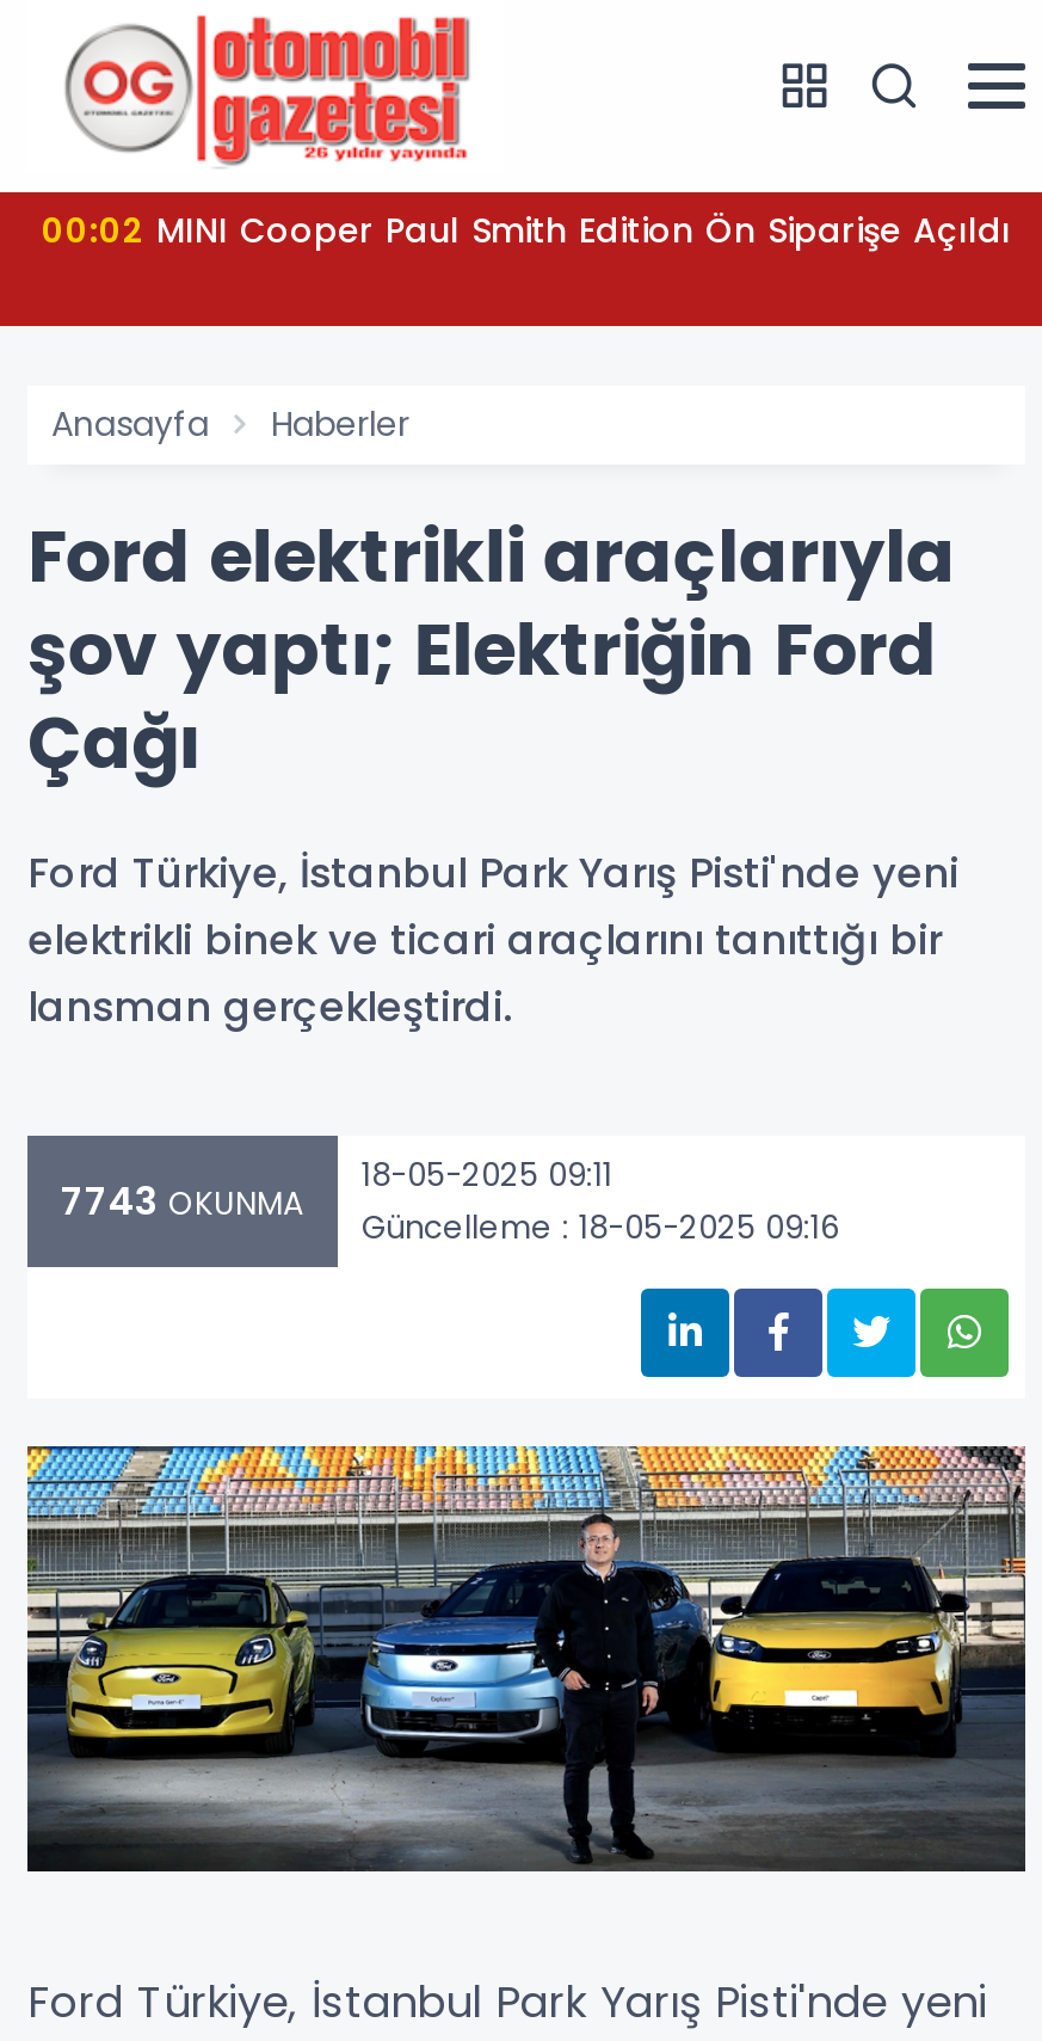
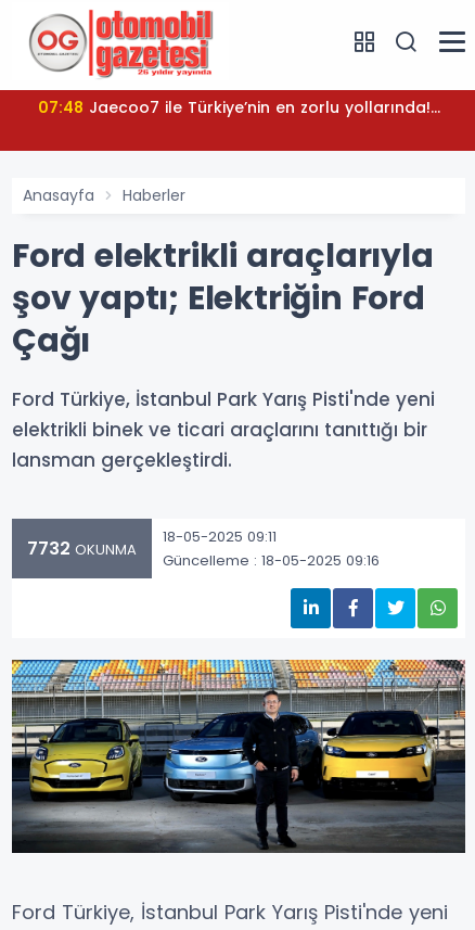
[42,207,1011,254] 00:02 MINI Cooper Paul Smith Edition Ön Siparişe Açıldı -> [37,97,440,118] 07:48 Jaecoo7 ile Türkiye’nin en zorlu yollarında!...
[61,1151,839,1249] 7743 OKUNMA 18-05-2025 09:11 Güncelleme : 18-05-2025 09:16 -> [27,526,380,570] 7732 OKUNMA 18-05-2025 09:11 Güncelleme : 18-05-2025 09:16

